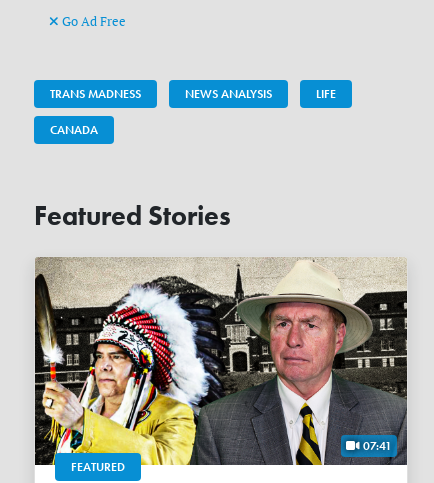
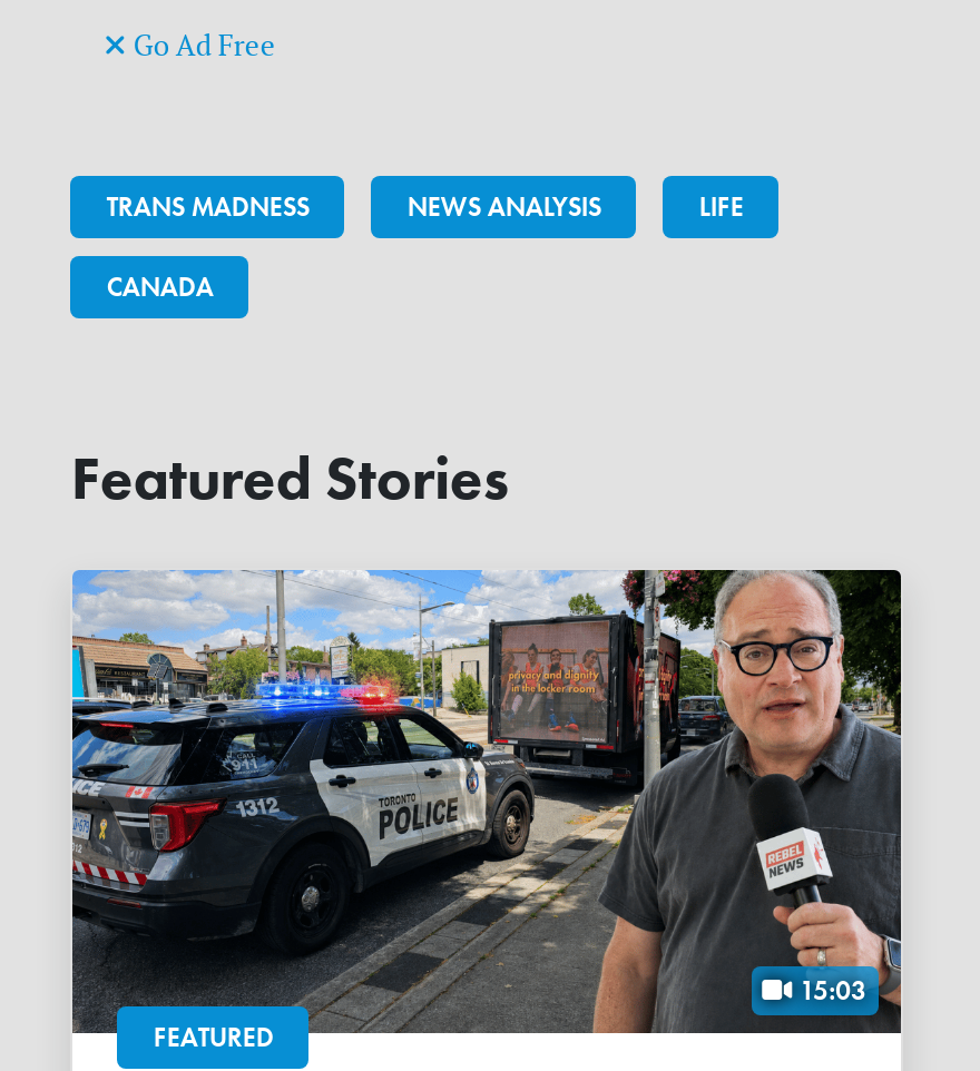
[34,256,407,466] [image] | 07:41 -> [70,567,903,1036] [image] | 15:03

